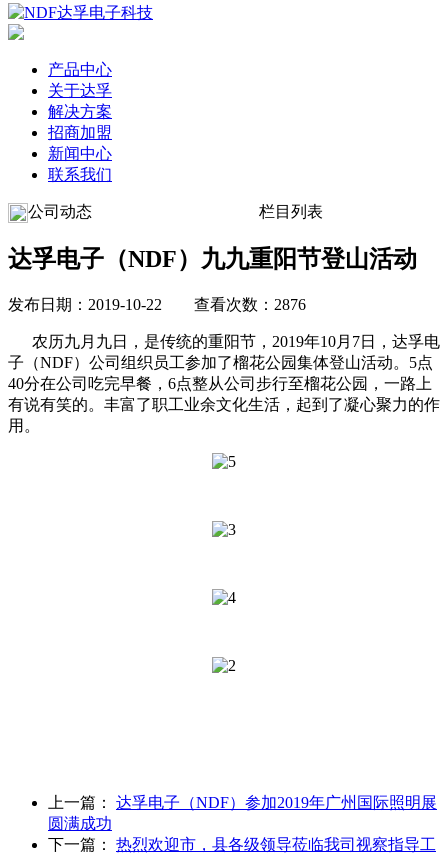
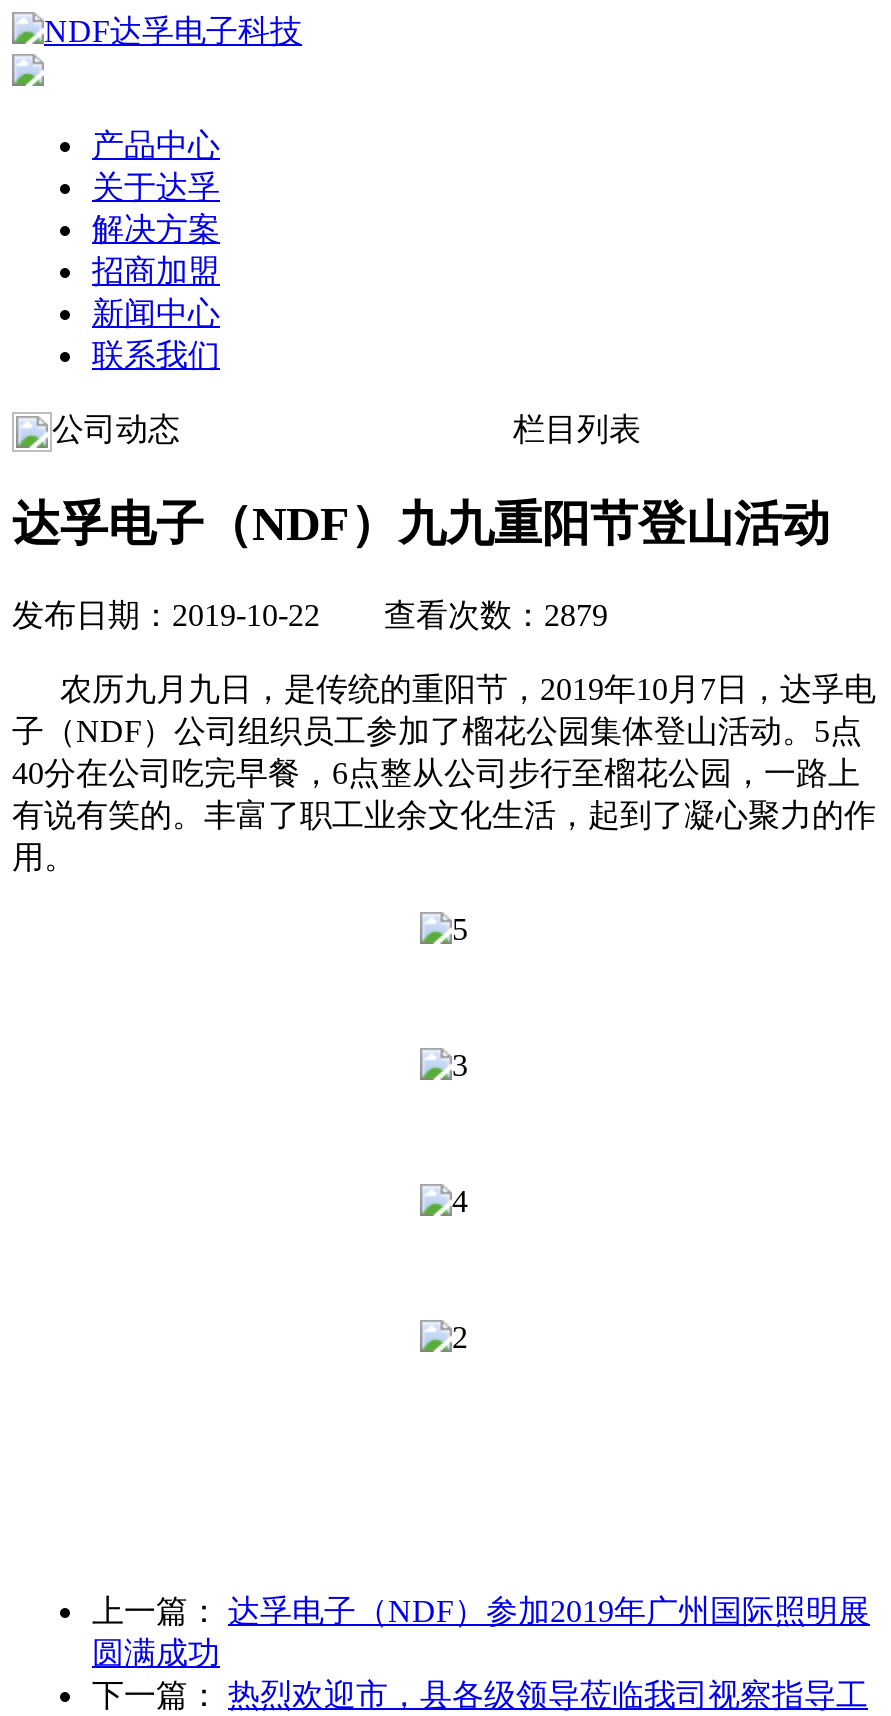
[8,296,306,313] 发布日期：2019-10-22 查看次数：2876 -> [12,598,608,632] 发布日期：2019-10-22 查看次数：2879

